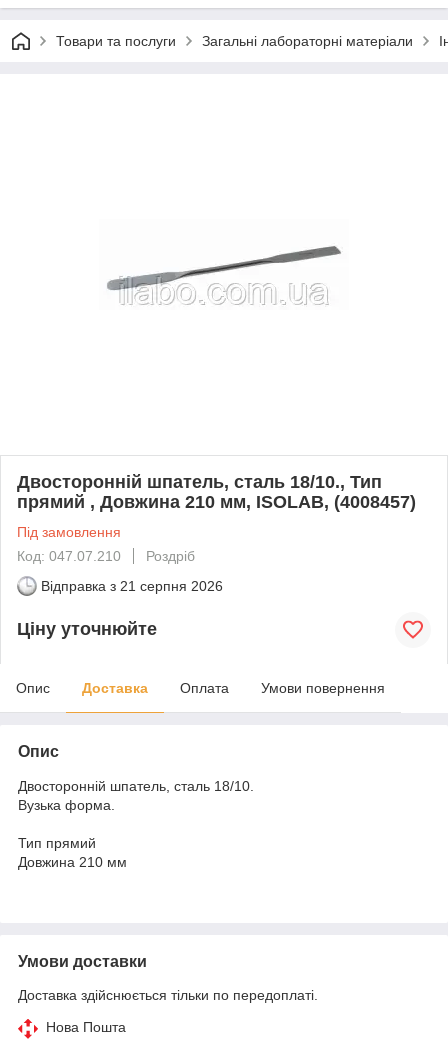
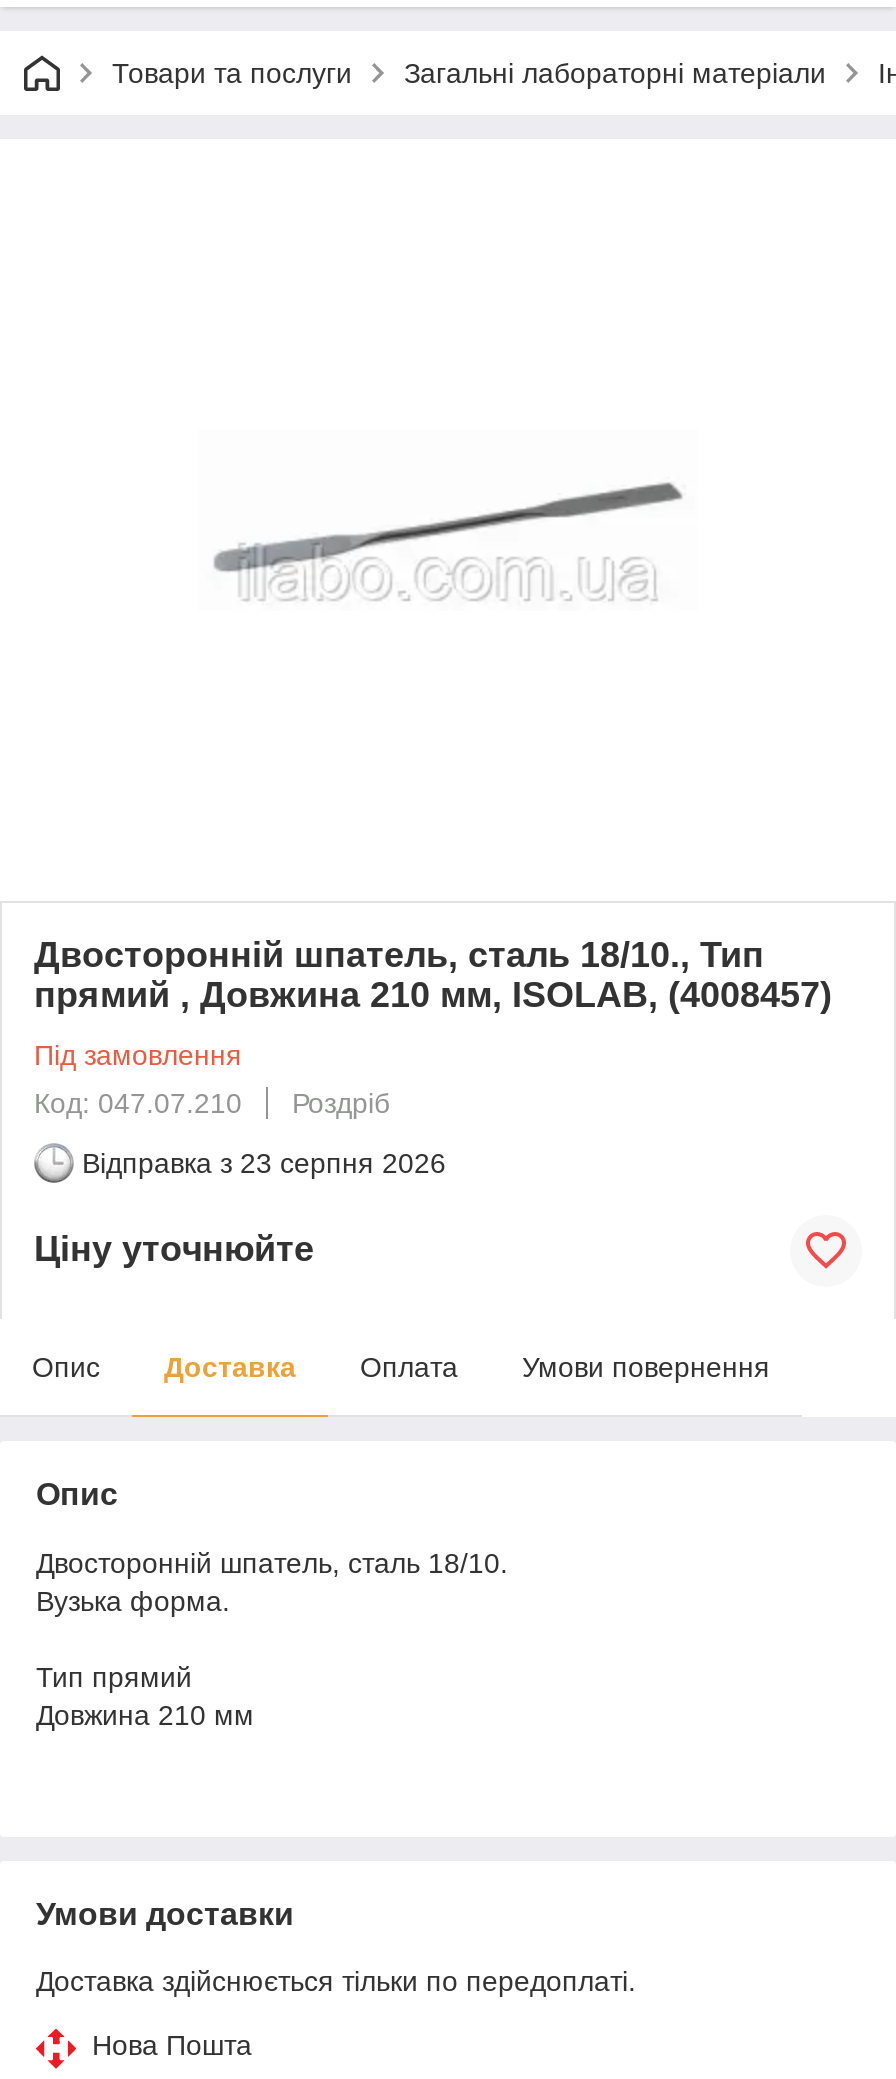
[41,578,223,594] Відправка з 21 серпня 2026 -> [82,1147,446,1179] Відправка з 23 серпня 2026

